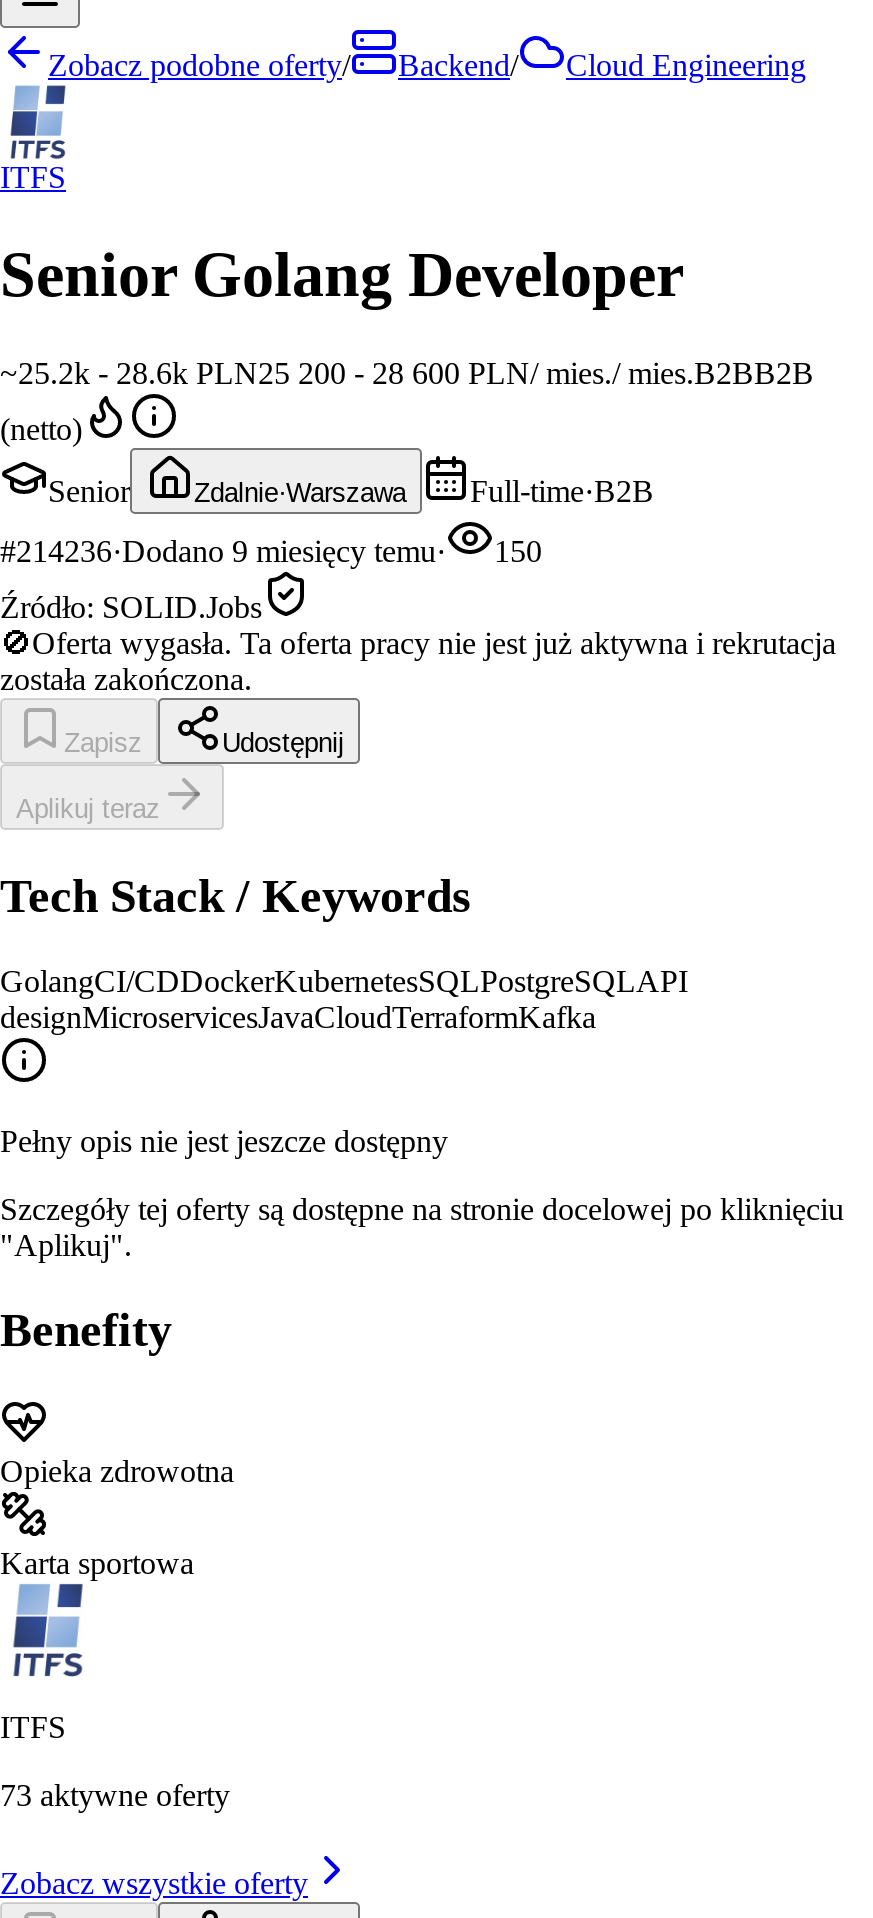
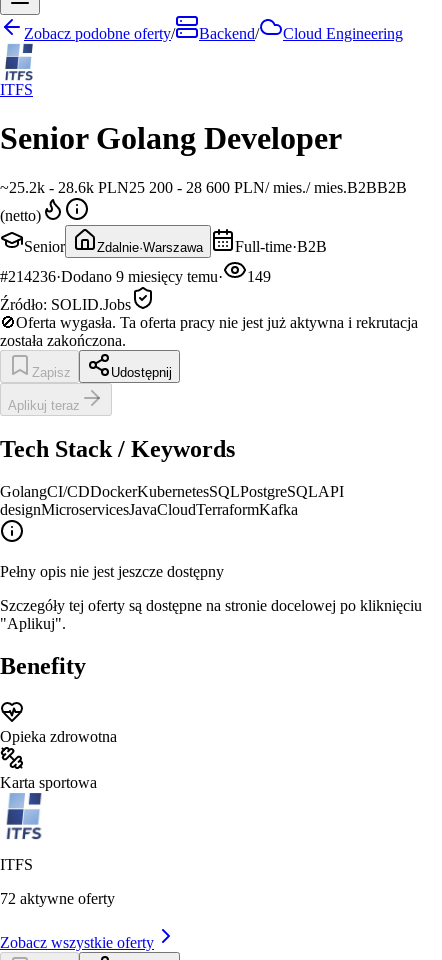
[0,534,542,568] #214236·Dodano 9 miesięcy temu· 150 -> [0,268,271,285] #214236·Dodano 9 miesięcy temu· 149
[0,1777,230,1811] 73 aktywne oferty -> [0,889,115,906] 72 aktywne oferty

